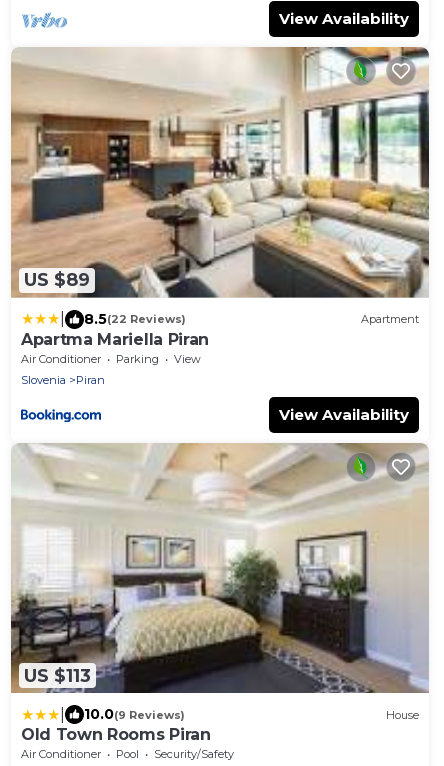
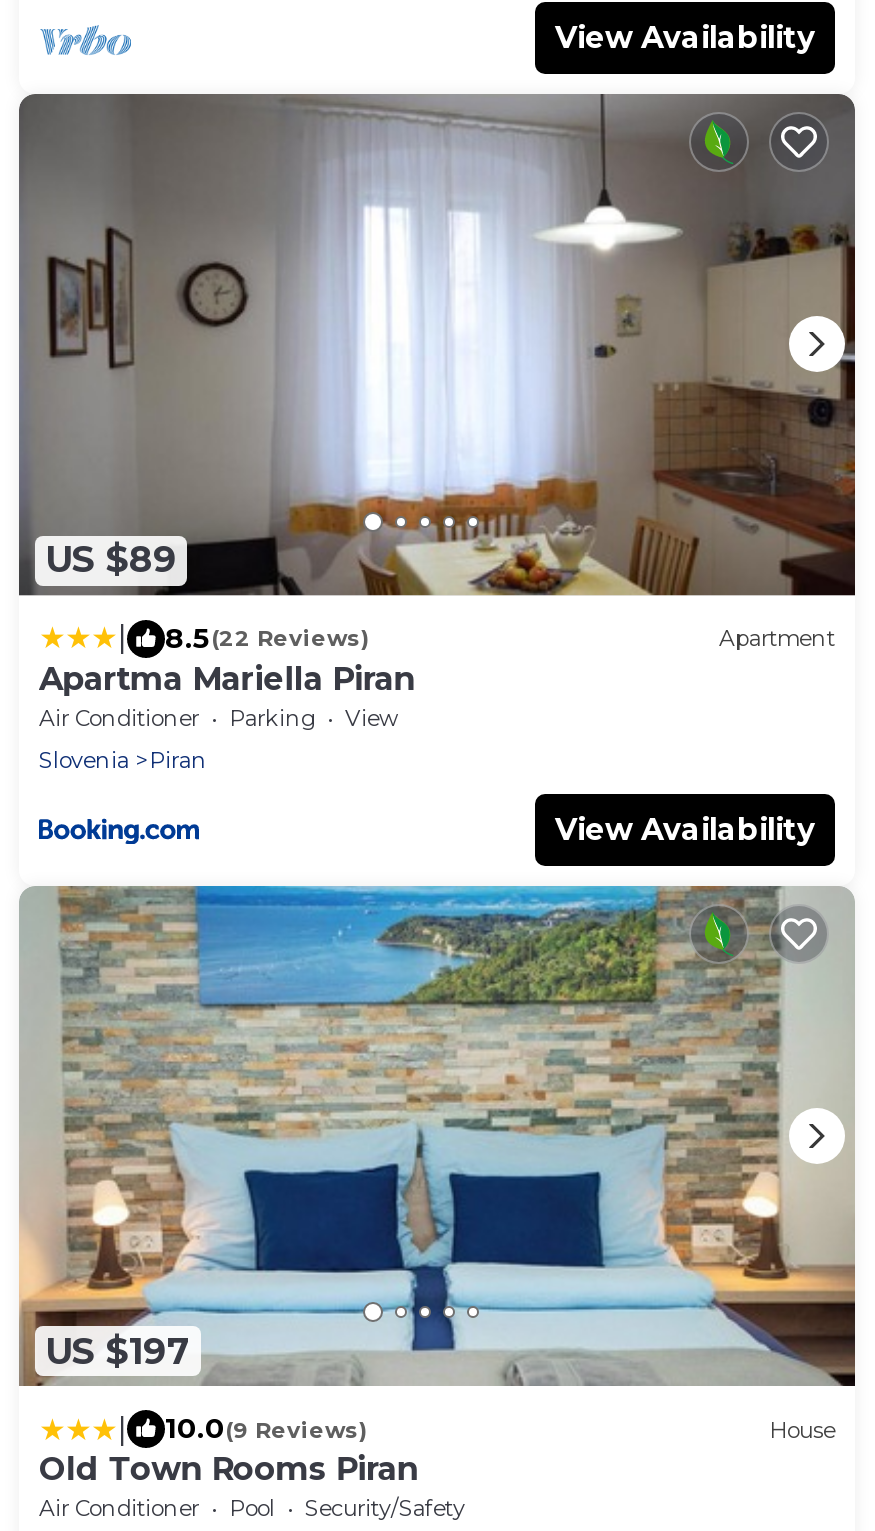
[10,46,429,298] [image] -> [17,92,857,596] [image]
[10,442,429,693] [image] | US $113 -> [19,884,857,1386] [image] | US $197

